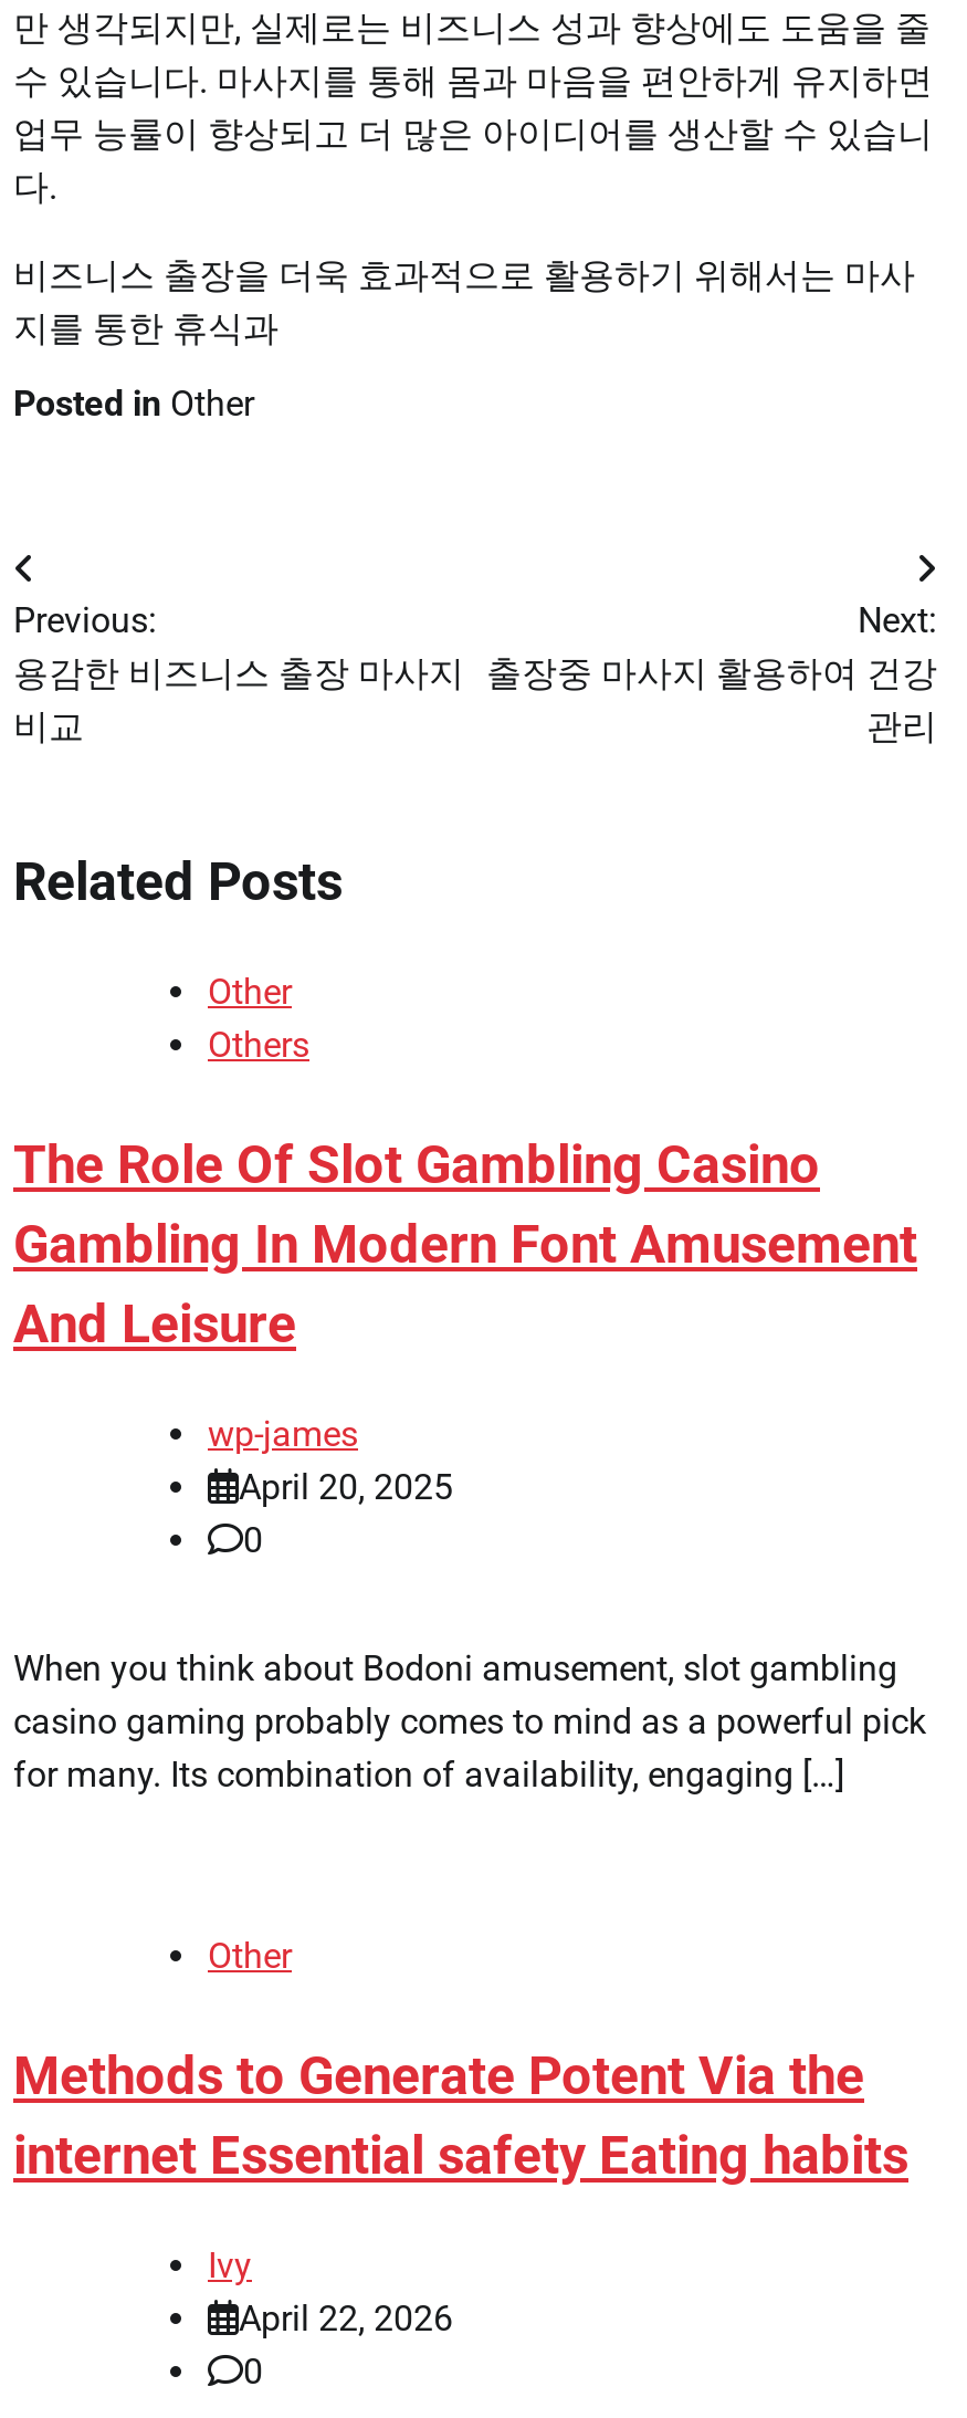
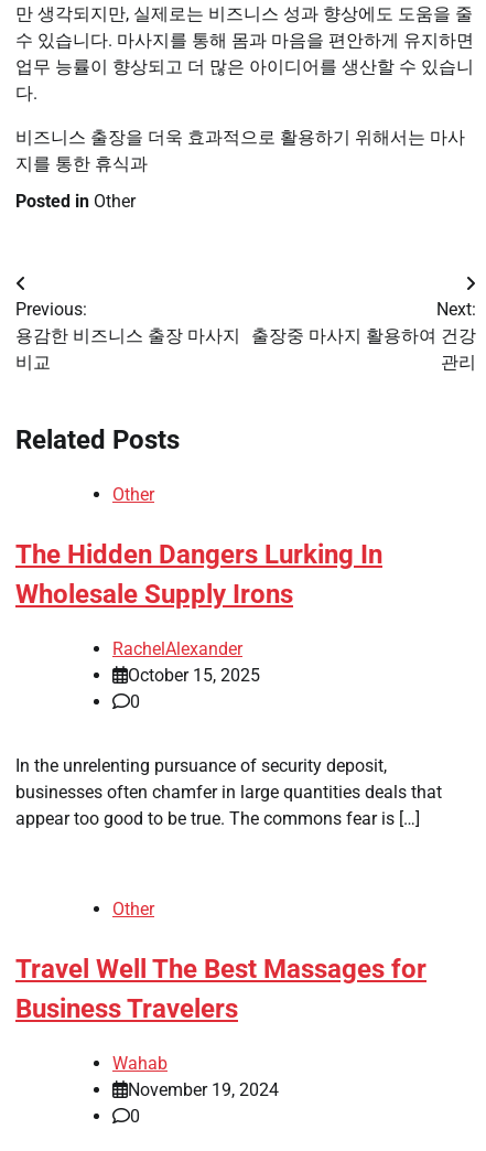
[13,1024,917,1509] Others | The Role Of Slot Gambling Casino | Gambling In Modern Font Amusement | And Leisure | wp-james | April 20, 2025 -> [15,539,382,686] The Hidden Dangers Lurking In | Wholesale Supply Irons | RachelAlexander | October 15, 2025
[13,1648,926,1796] When you think about Bodoni amusement, slot gambling | casino gaming probably comes to mind as a powerful pick | for many. Its combination of availability, engaging […] -> [15,755,442,829] In the unrelenting pursuance of security deposit, | businesses often chamfer in large quantities deals that | appear too good to be true. The commons fear is […]
[13,2046,908,2187] Methods to Generate Potent Via the | internet Essential safety Eating habits -> [15,954,426,1024] Travel Well The Best Massages for | Business Travelers
[208,2245,453,2340] Ivy | April 22, 2026 -> [112,1053,279,1100] Wahab | November 19, 2024

